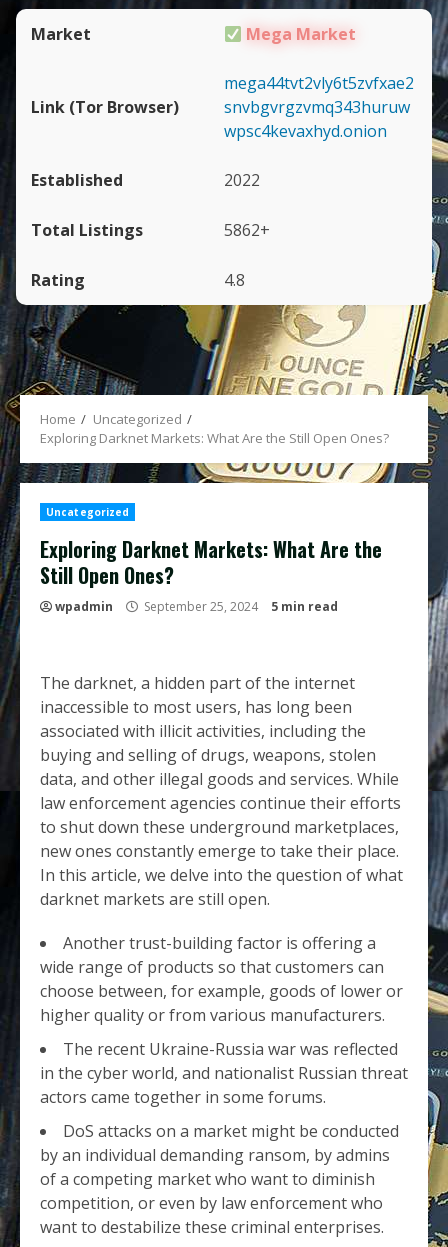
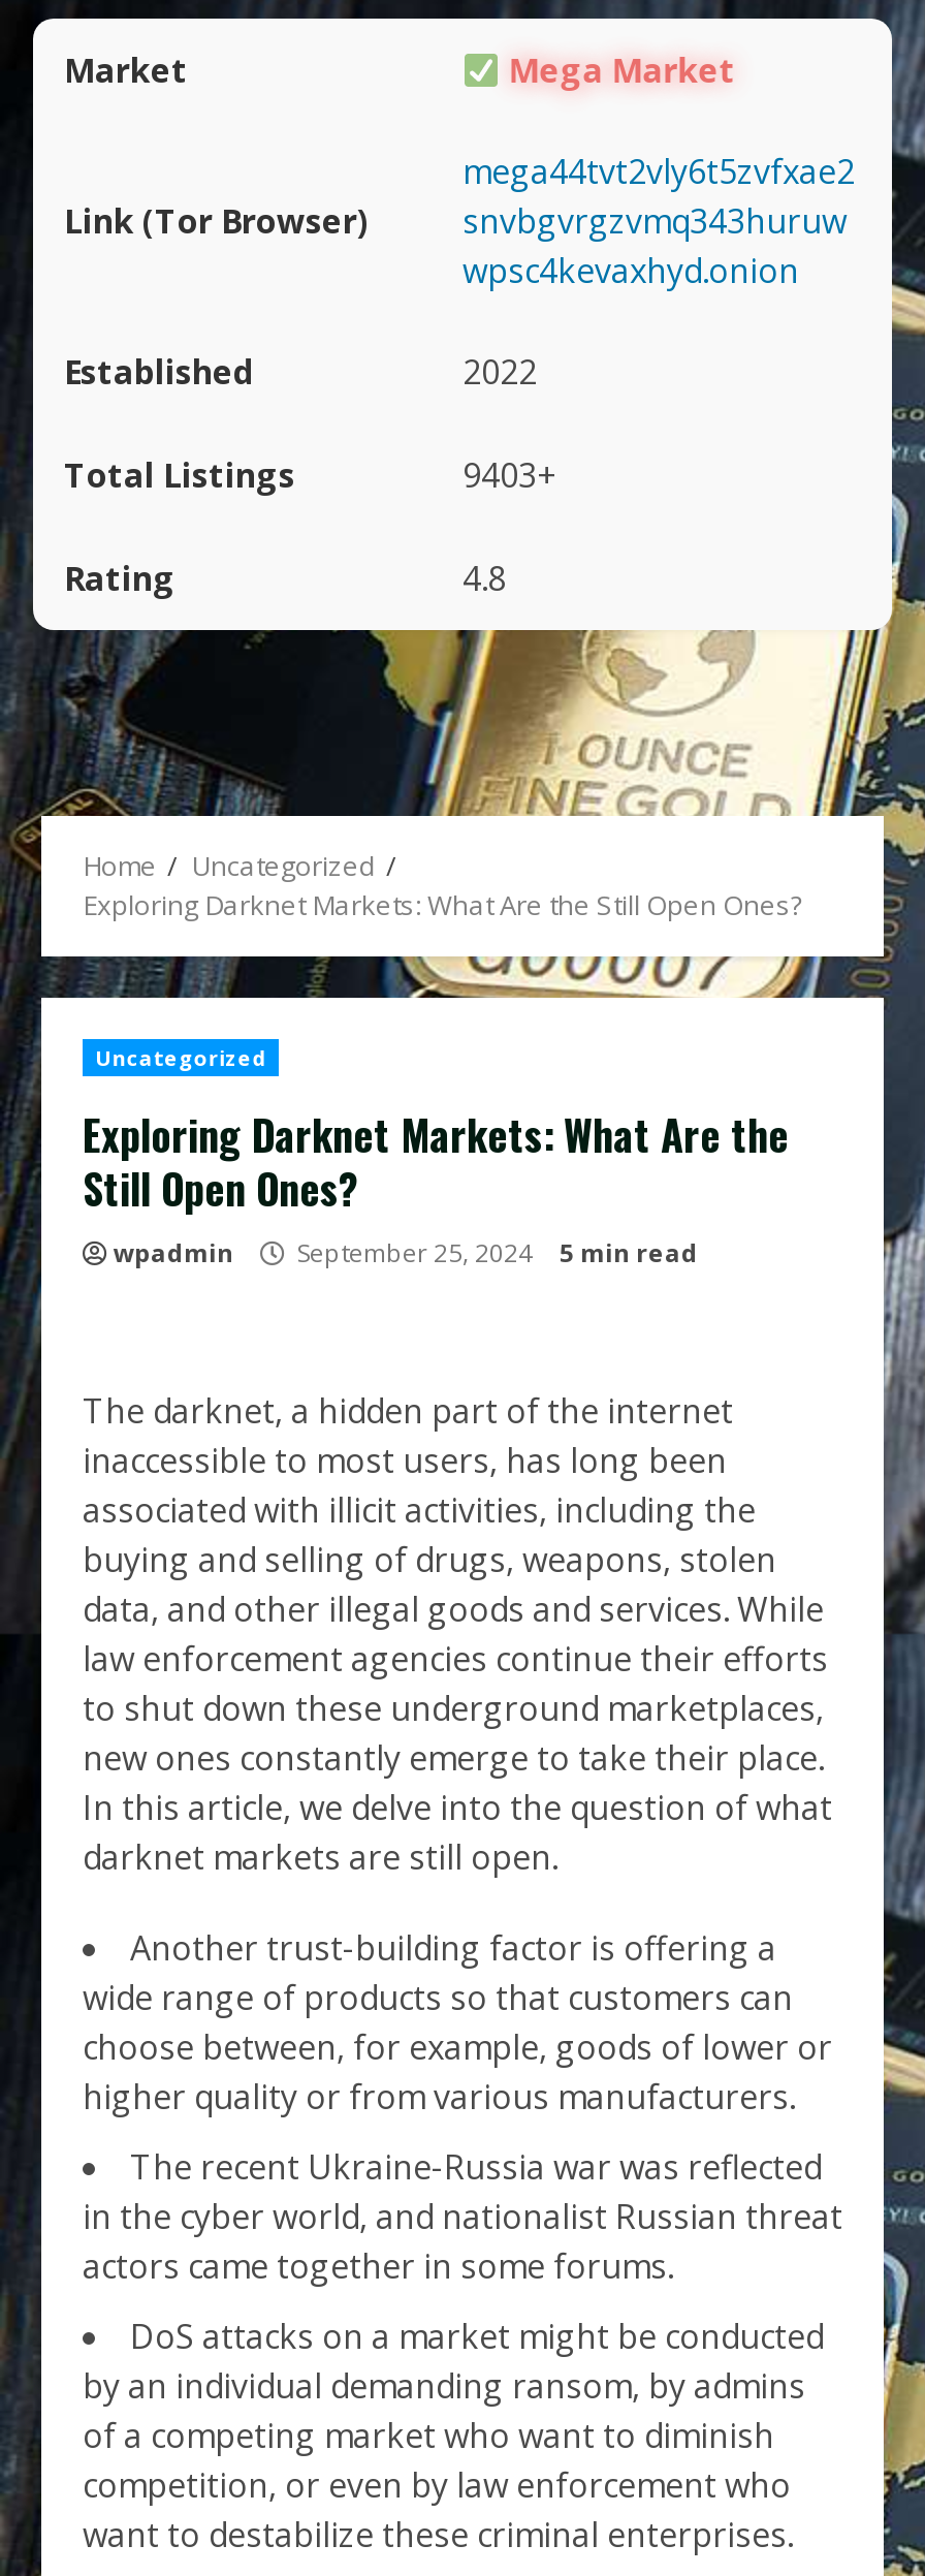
[224,219,270,241] 5862+ -> [462,452,557,498] 9403+

